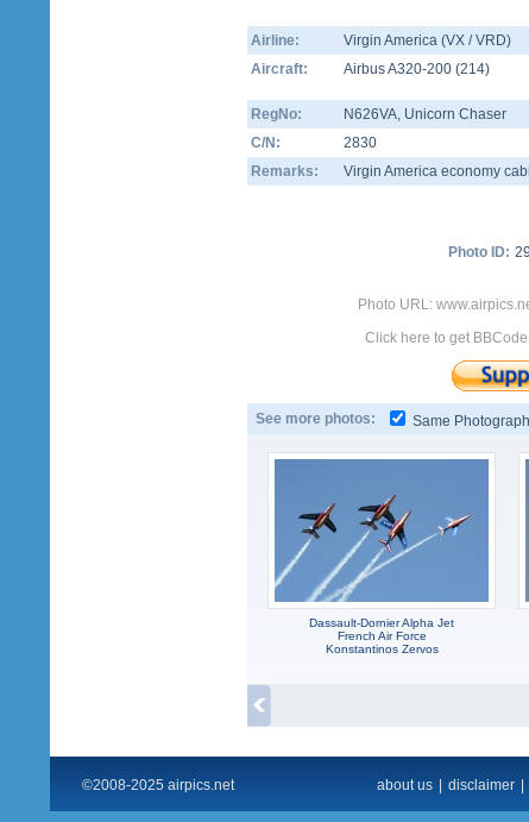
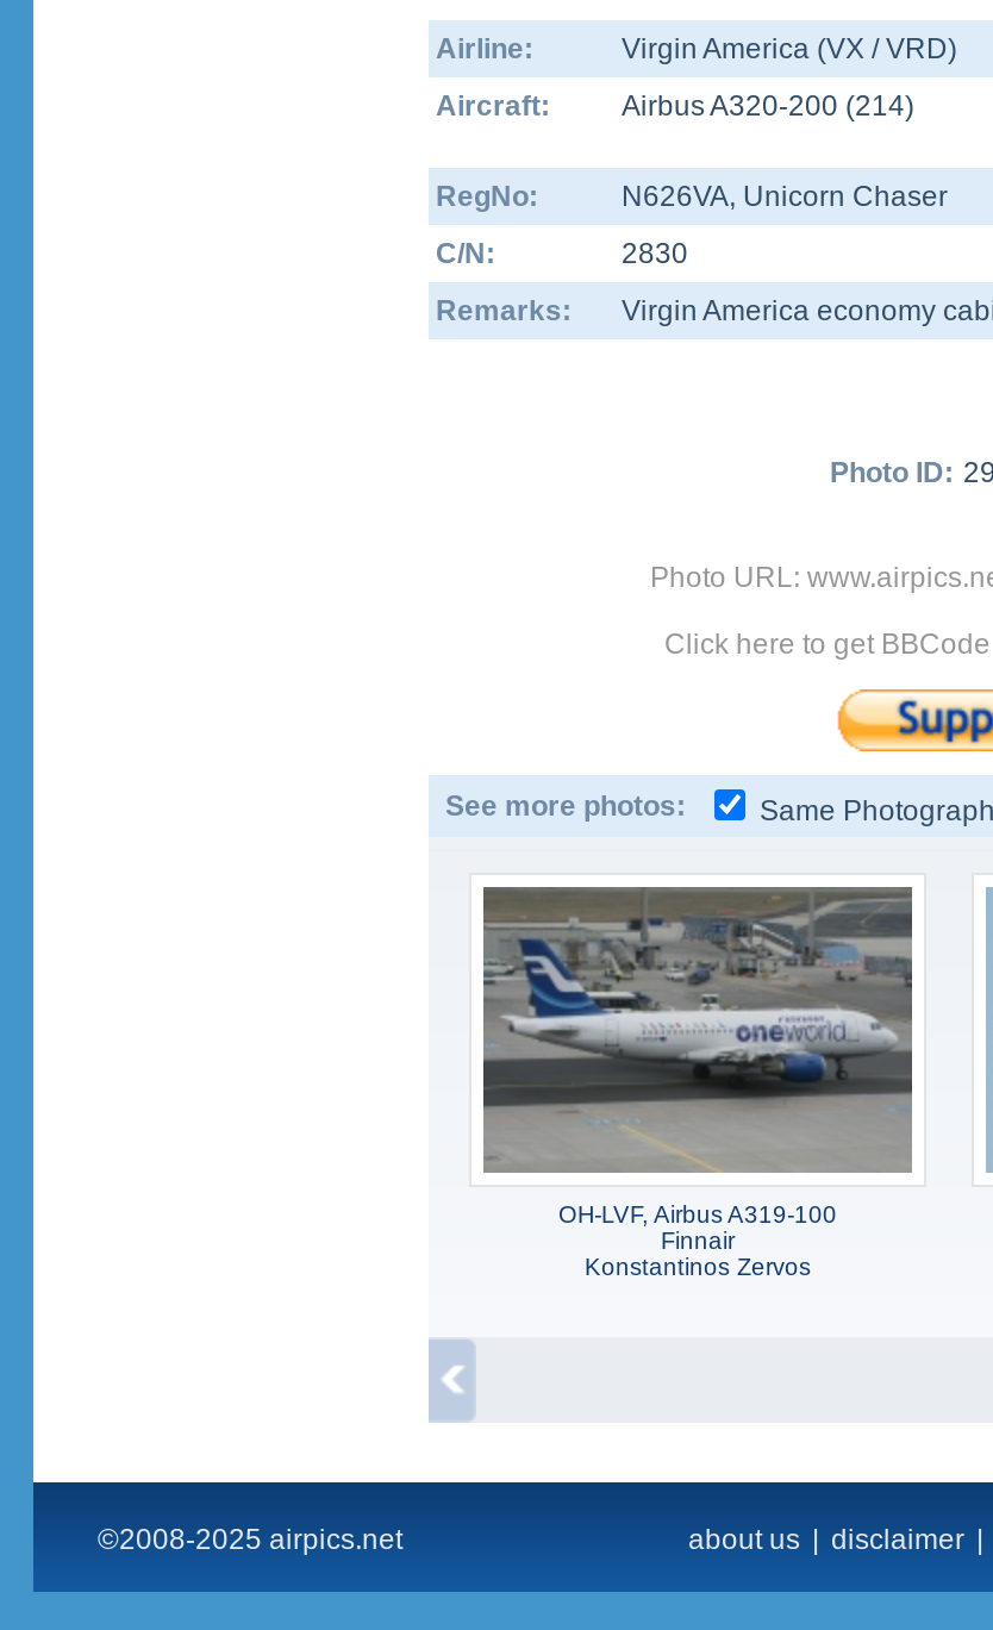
[273,459,490,642] [image] | Dassault-Dornier Alpha Jet | French Air Force -> [481,887,914,1254] [image] | OH-LVF, Airbus A319-100 | Finnair

